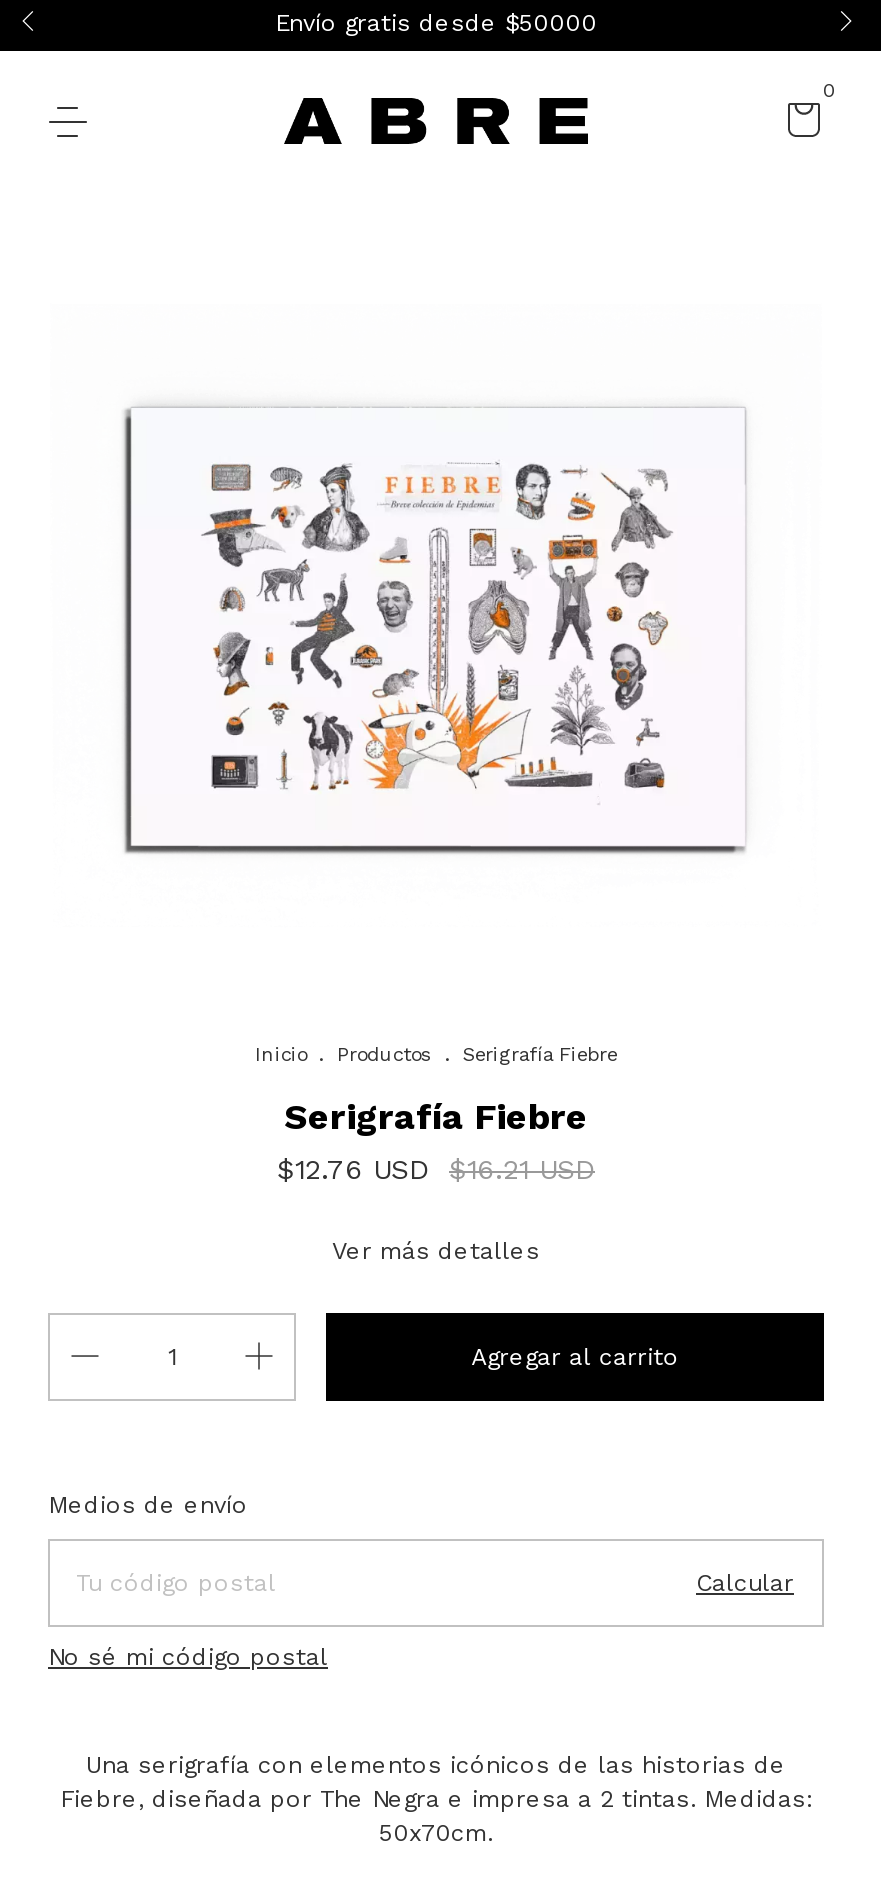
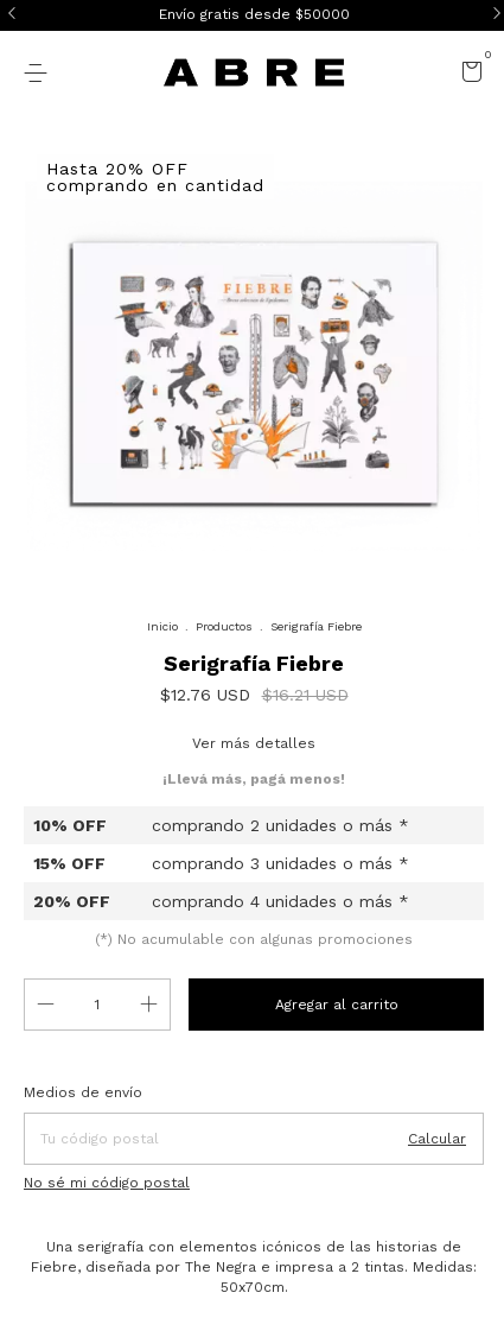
none -> [46,159,264,195] Hasta 20% OFF | comprando en cantidad
none -> [33,771,413,948] ¡Llevá más, pagá menos! | 10% OFF | comprando 2 unidades o más * | 15% OFF | comprando 3 unidades o más * | 20% OFF | comprando 4 unidades o más * | (*) No acumulable con algunas promociones

